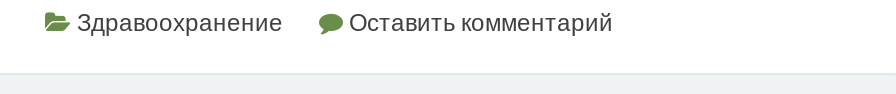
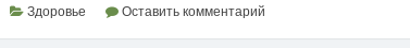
[77,9,283,37] Здравоохранение -> [27,5,85,20] Здоровье

